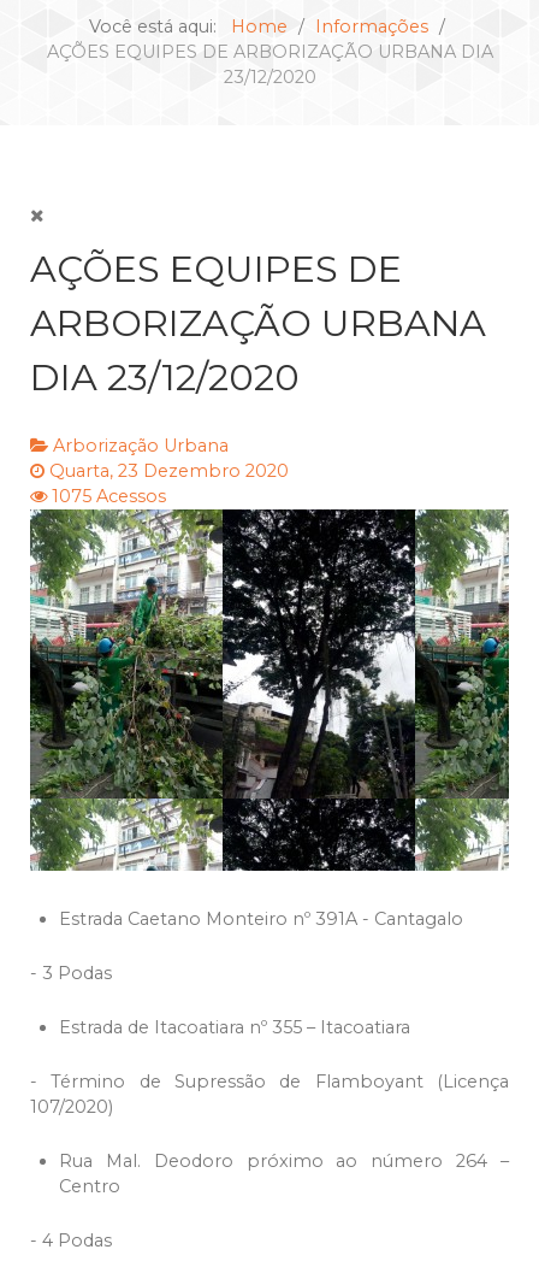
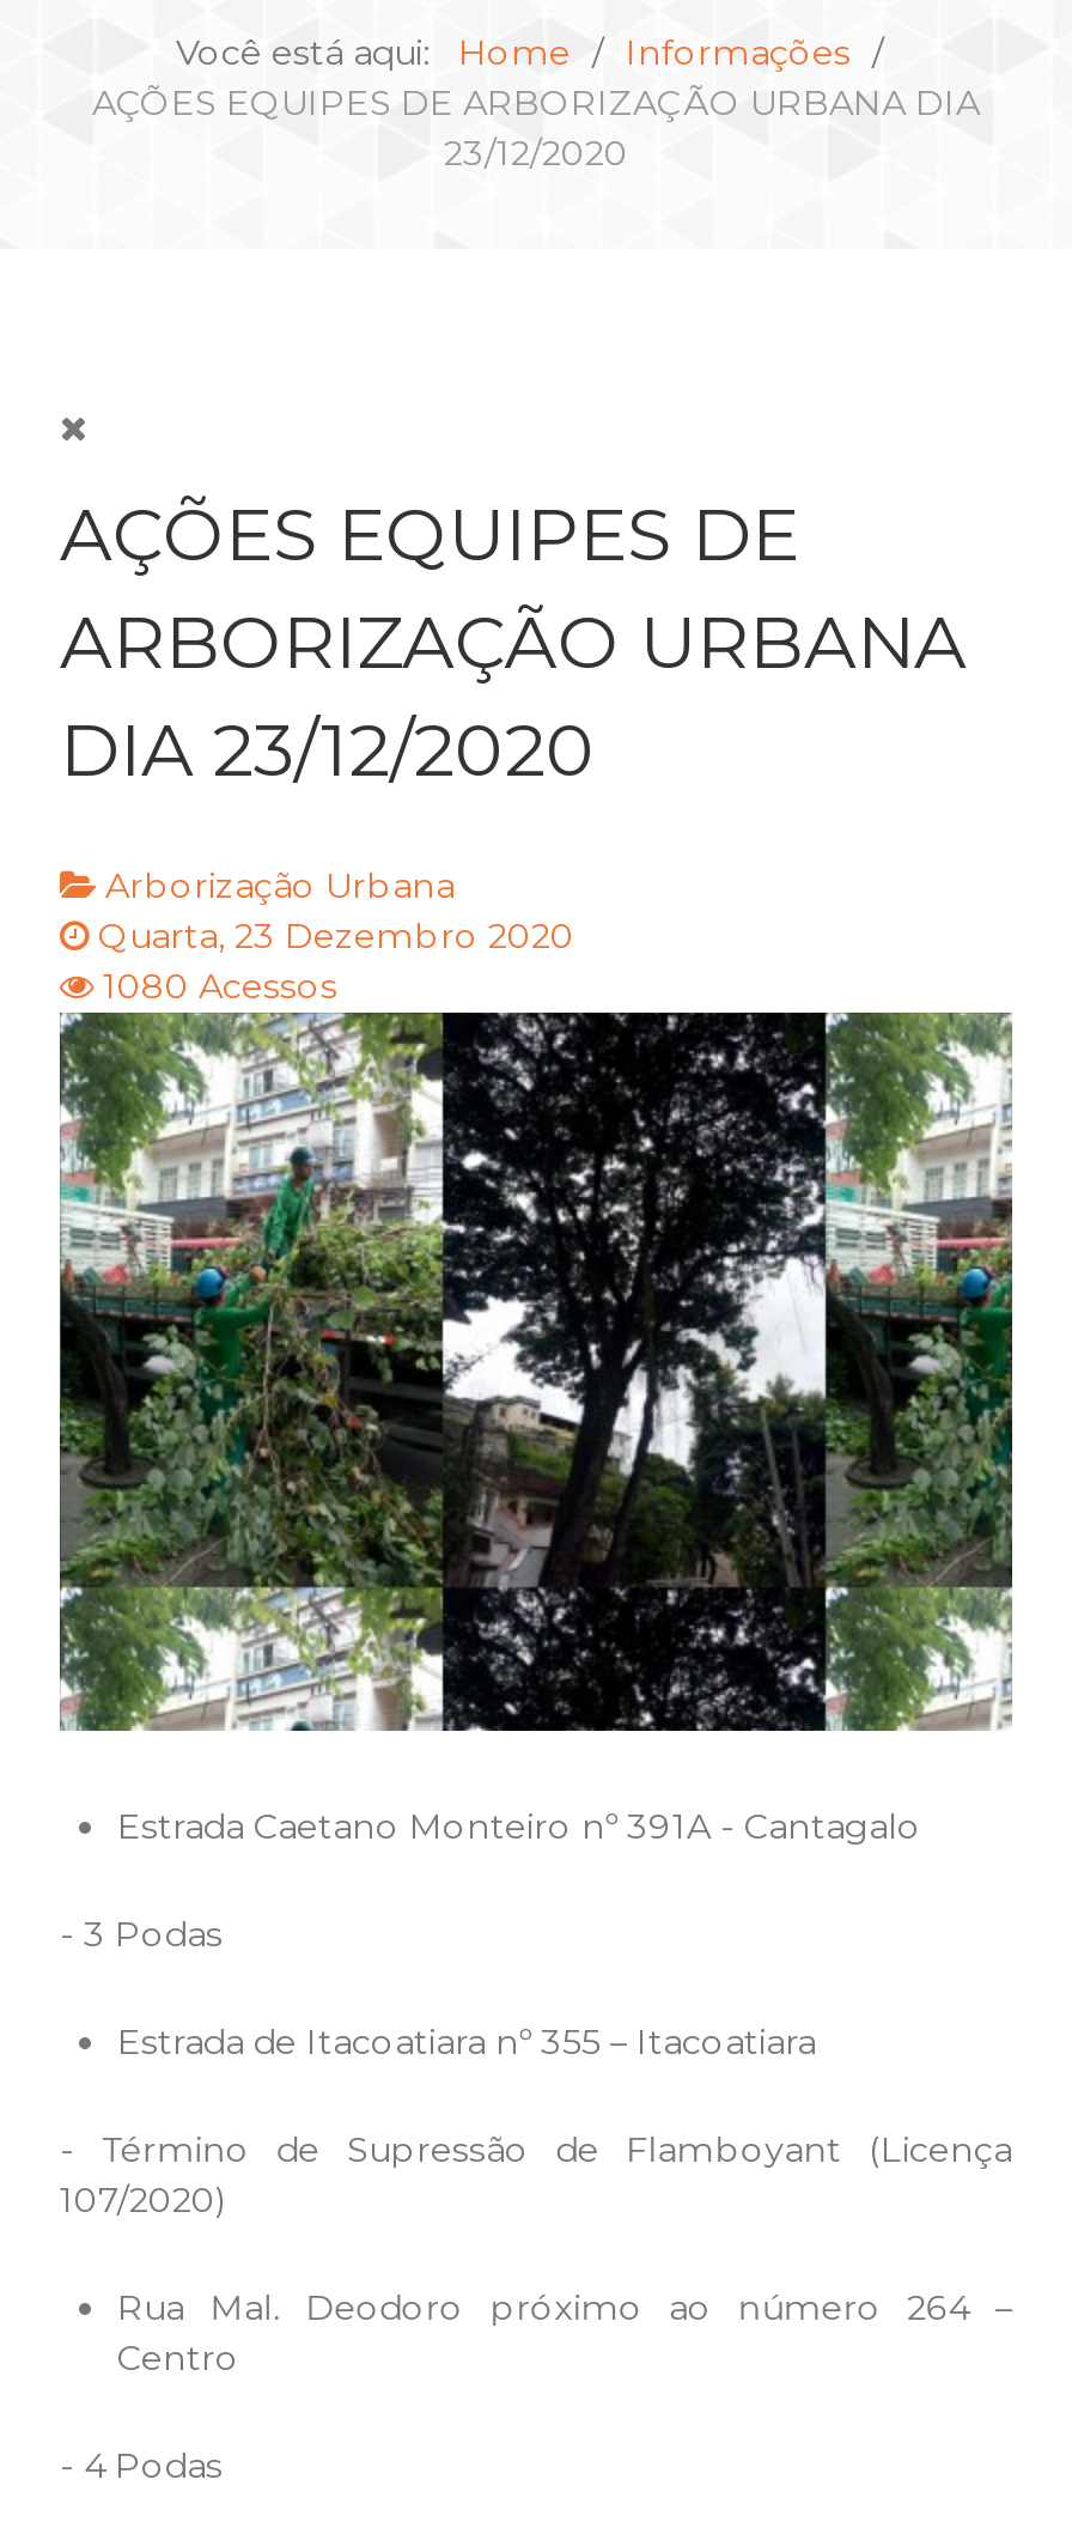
[52,486,166,507] 1075 Acessos -> [103,965,337,1009] 1080 Acessos

